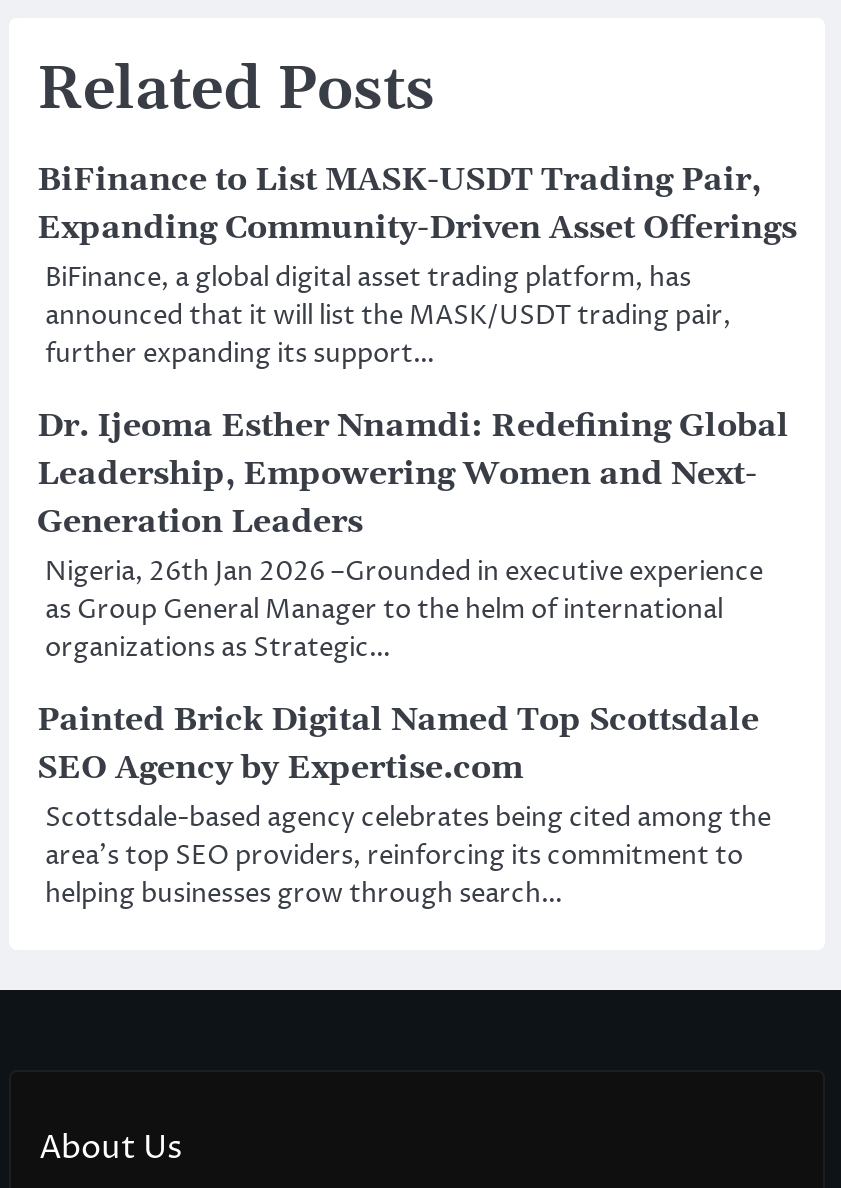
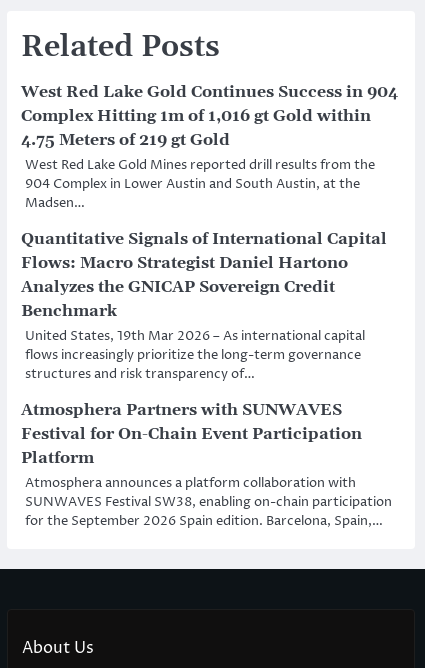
[37,160,797,372] BiFinance to List MASK-USDT Trading Pair, | Expanding Community-Driven Asset Offerings | BiFinance, a global digital asset trading platform, has | announced that it will list the MASK/USDT trading pair, | further expanding its support… -> [21,82,398,212] West Red Lake Gold Continues Success in 904 | Complex Hitting 1m of 1,016 gt Gold within | 4.75 Meters of 219 gt Gold | West Red Lake Gold Mines reported drill results from the | 904 Complex in Lower Austin and South Austin, at the | Madsen…
[37,406,789,666] Dr. Ijeoma Esther Nnamdi: Redefining Global | Leadership, Empowering Women and Next- | Generation Leaders | Nigeria, 26th Jan 2026 –Grounded in executive experience | as Group General Manager to the helm of international | organizations as Strategic… -> [21,229,387,383] Quantitative Signals of International Capital | Flows: Macro Strategist Daniel Hartono | Analyzes the GNICAP Sovereign Credit | Benchmark | United States, 19th Mar 2026 – As international capital | flows increasingly prioritize the long-term governance | structures and risk transparency of…
[37,700,771,912] Painted Brick Digital Named Top Scottsdale | SEO Agency by Expertise.com | Scottsdale-based agency celebrates being cited among the | area’s top SEO providers, reinforcing its commitment to | helping businesses grow through search… -> [21,400,392,530] Atmosphera Partners with SUNWAVES | Festival for On-Chain Event Participation | Platform | Atmosphera announces a platform collaboration with | SUNWAVES Festival SW38, enabling on-chain participation | for the September 2026 Spain edition. Barcelona, Spain,…

